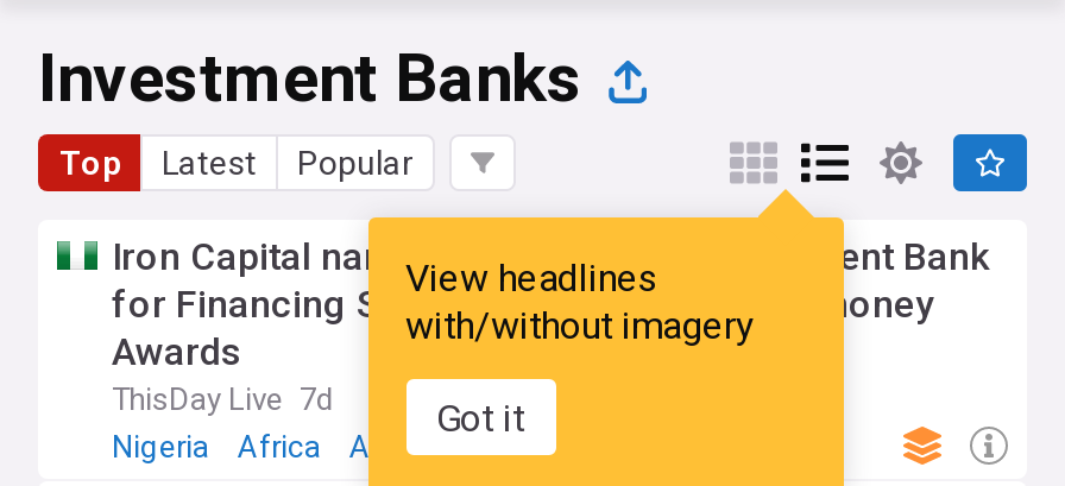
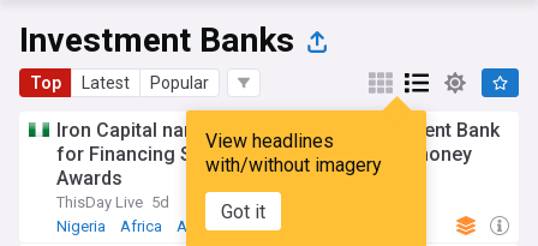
[112,381,335,417] ThisDay Live 7d -> [56,193,169,211] ThisDay Live 5d

